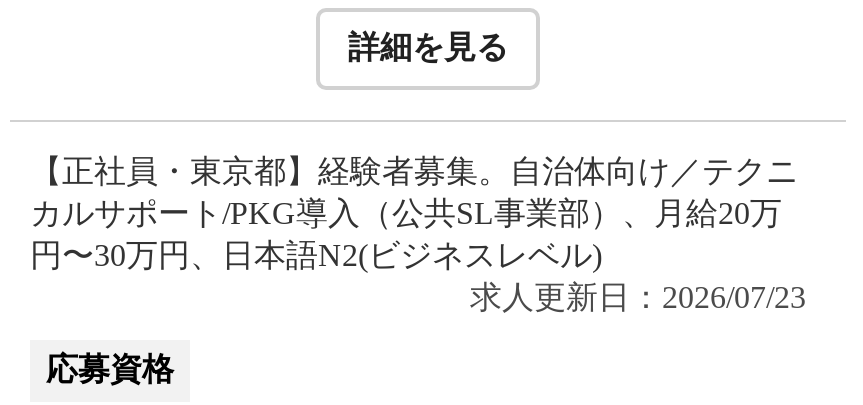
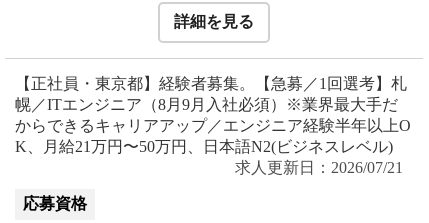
[30,154,806,314] 【正社員・東京都】経験者募集。自治体向け／テクニ | カルサポート/PKG導入（公共SL事業部）、月給20万 | 円〜30万円、日本語N2(ビジネスレベル) | 求人更新日：2026/07/23 -> [15,75,411,176] 【正社員・東京都】経験者募集。【急募／1回選考】札 | 幌／ITエンジニア（8月9月入社必須）※業界最大手だ | からできるキャリアアップ／エンジニア経験半年以上O | K、月給21万円〜50万円、日本語N2(ビジネスレベル) | 求人更新日：2026/07/21

